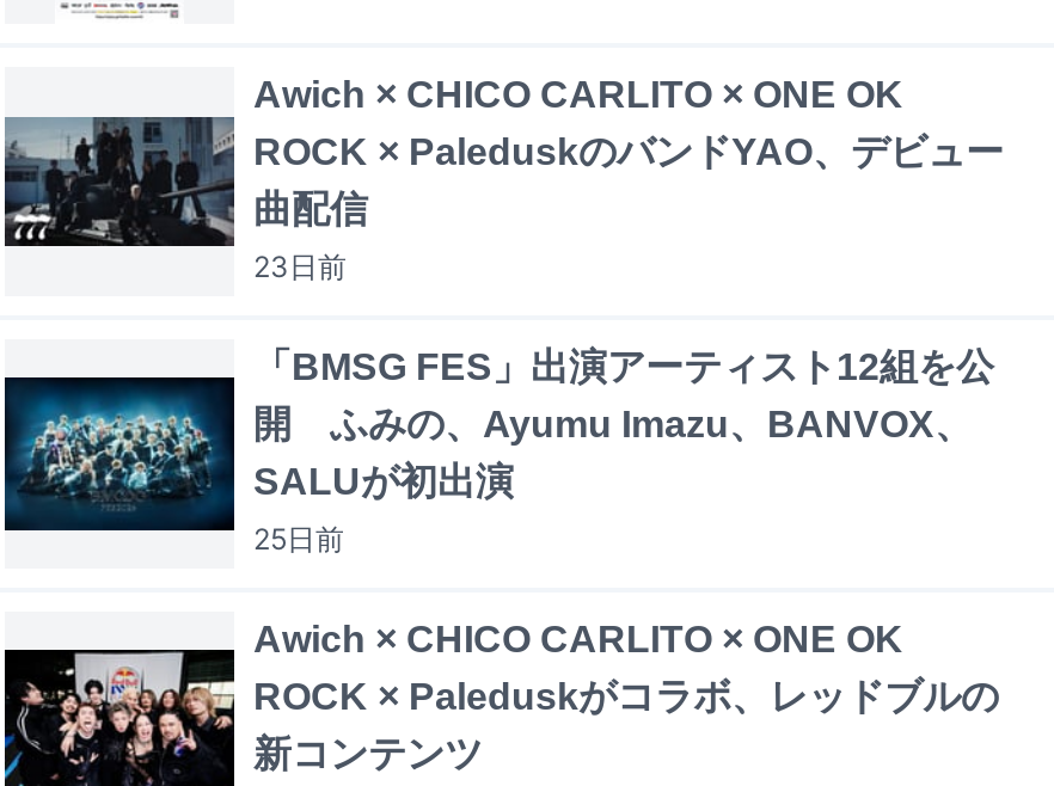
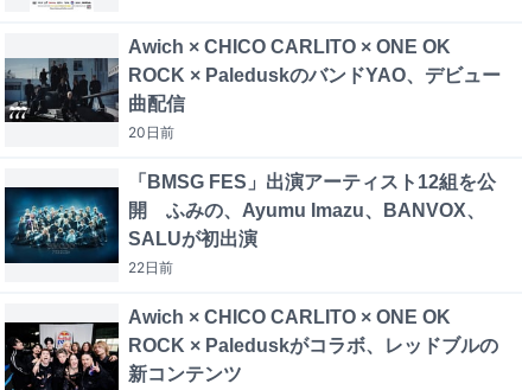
[253,249,347,285] 23日前 -> [128,123,174,141] 20日前
[253,521,344,557] 25日前 -> [128,259,173,276] 22日前

